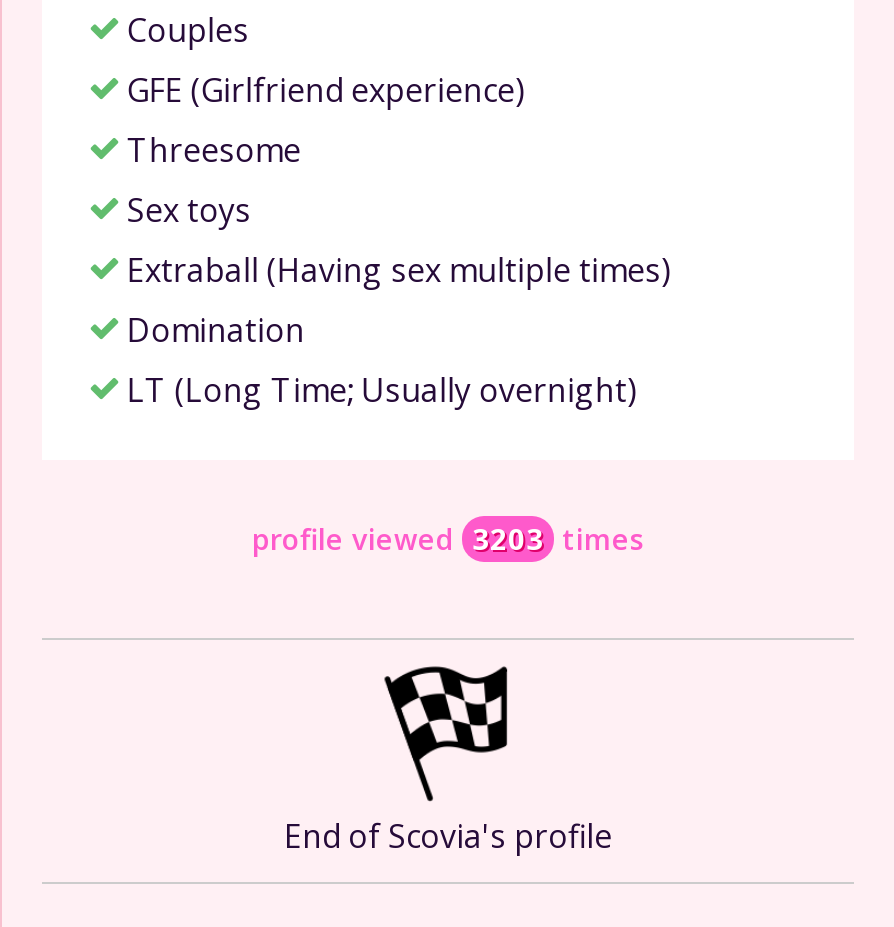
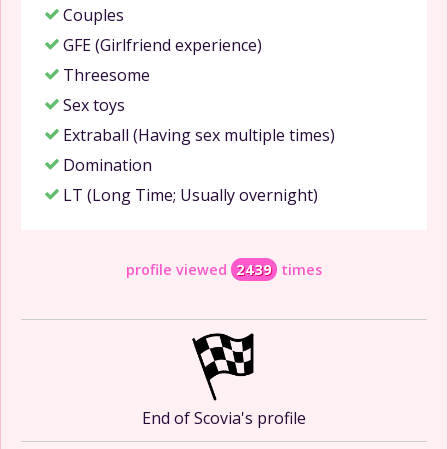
[252,520,644,558] profile viewed 3203 times -> [126,260,322,279] profile viewed 2439 times

